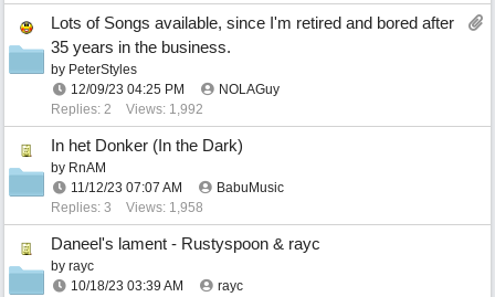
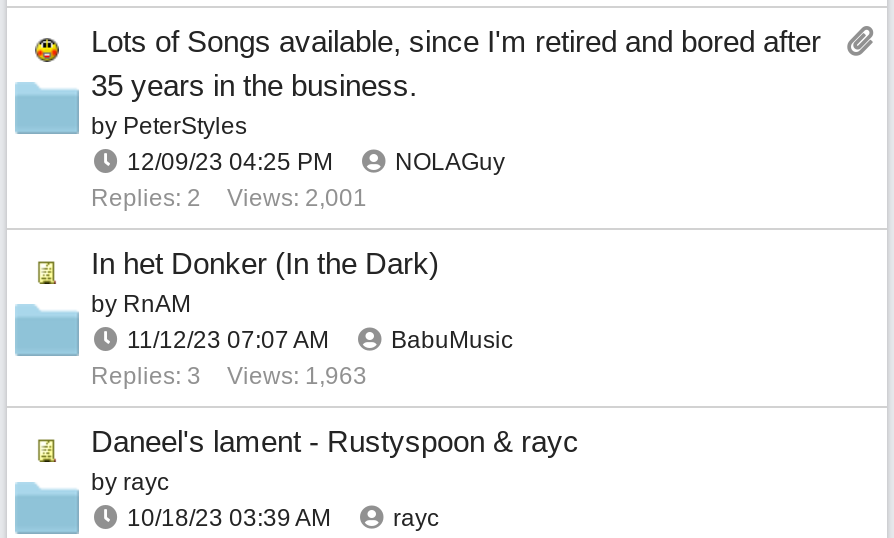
[51,102,203,117] Replies: 2 Views: 1,992 -> [91,184,367,212] Replies: 2 Views: 2,001
[51,200,203,215] Replies: 3 Views: 1,958 -> [91,362,367,390] Replies: 3 Views: 1,963

